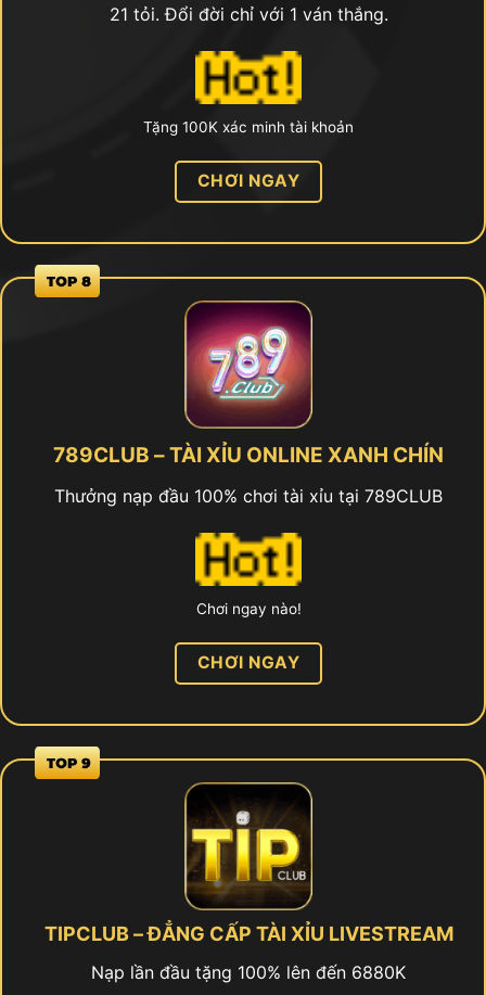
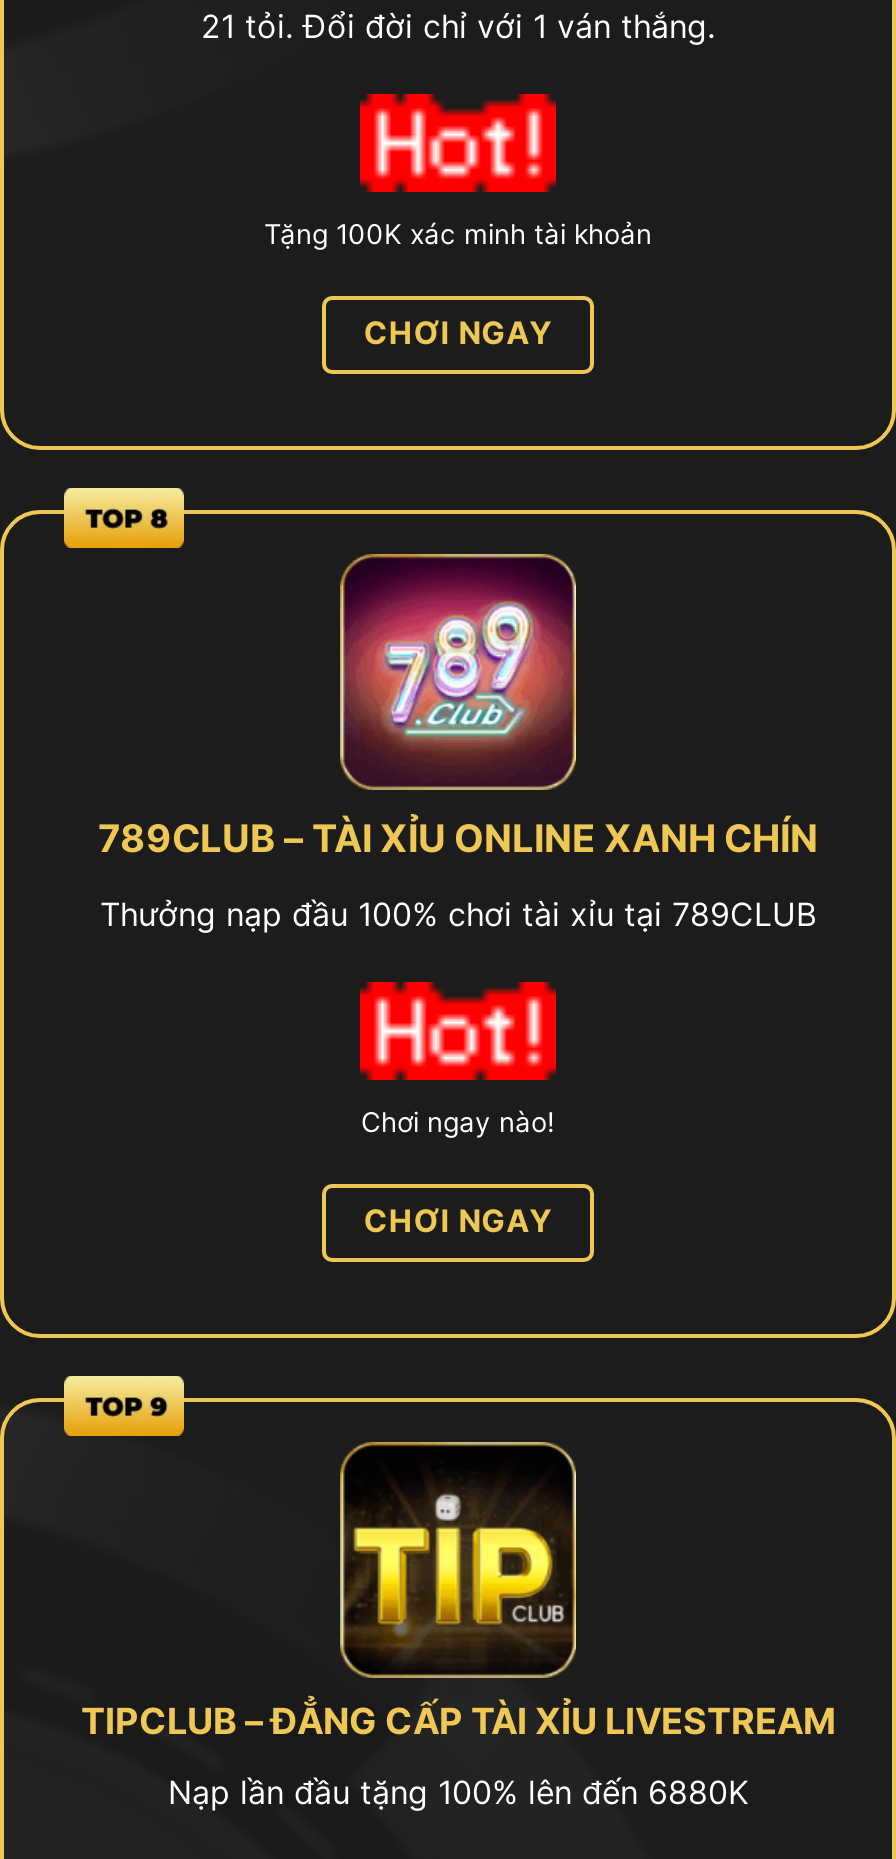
[194,50,303,105] [image] -> [358,92,558,194] [image]
[194,532,303,587] [image] -> [358,980,558,1082] [image]

